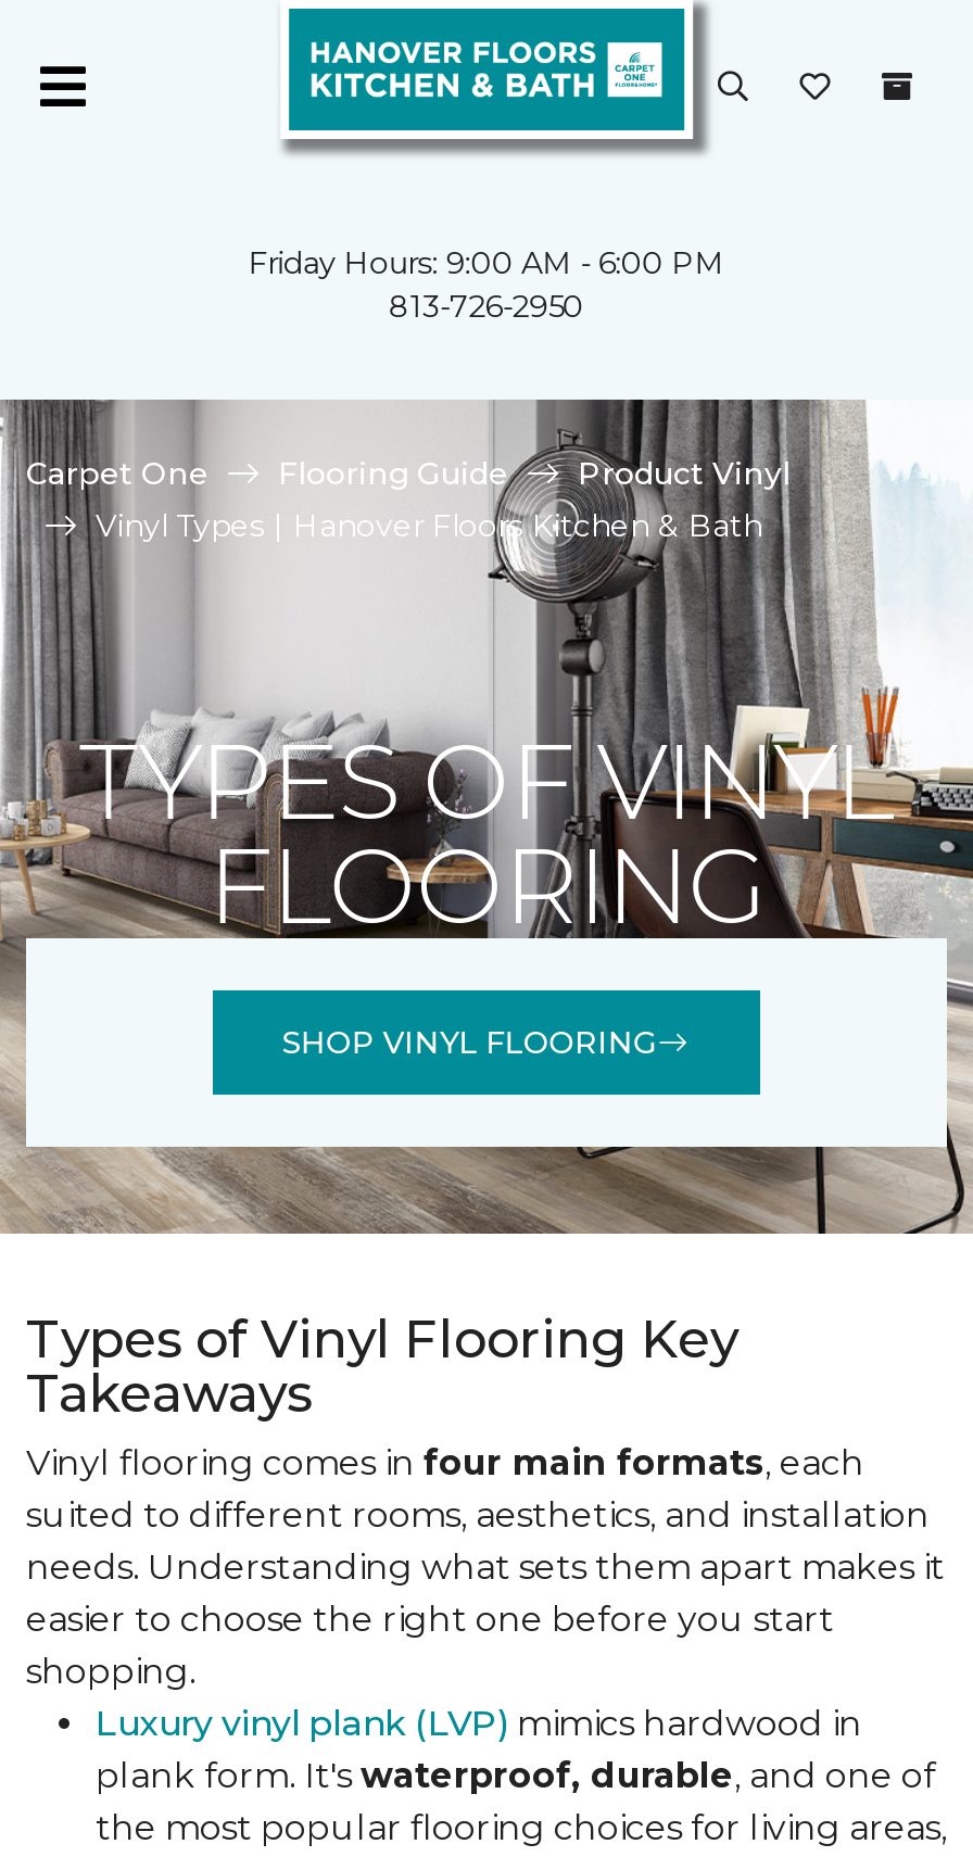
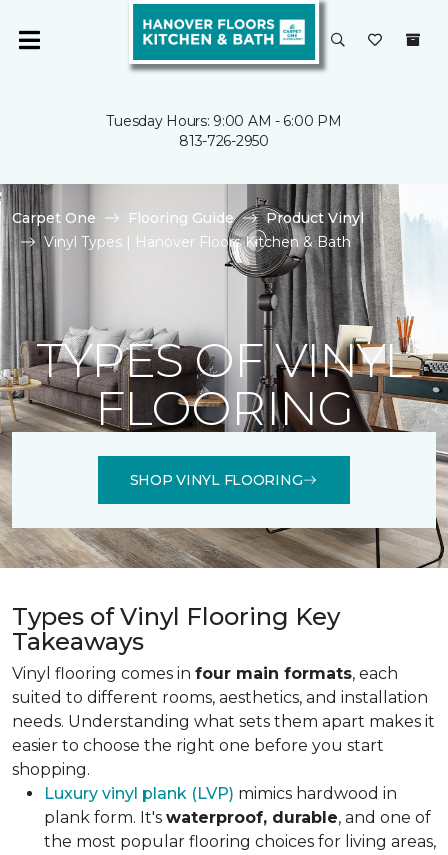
[248,243,725,282] Friday Hours: 9:00 AM - 6:00 PM -> [106,112,341,130] Tuesday Hours: 9:00 AM - 6:00 PM

